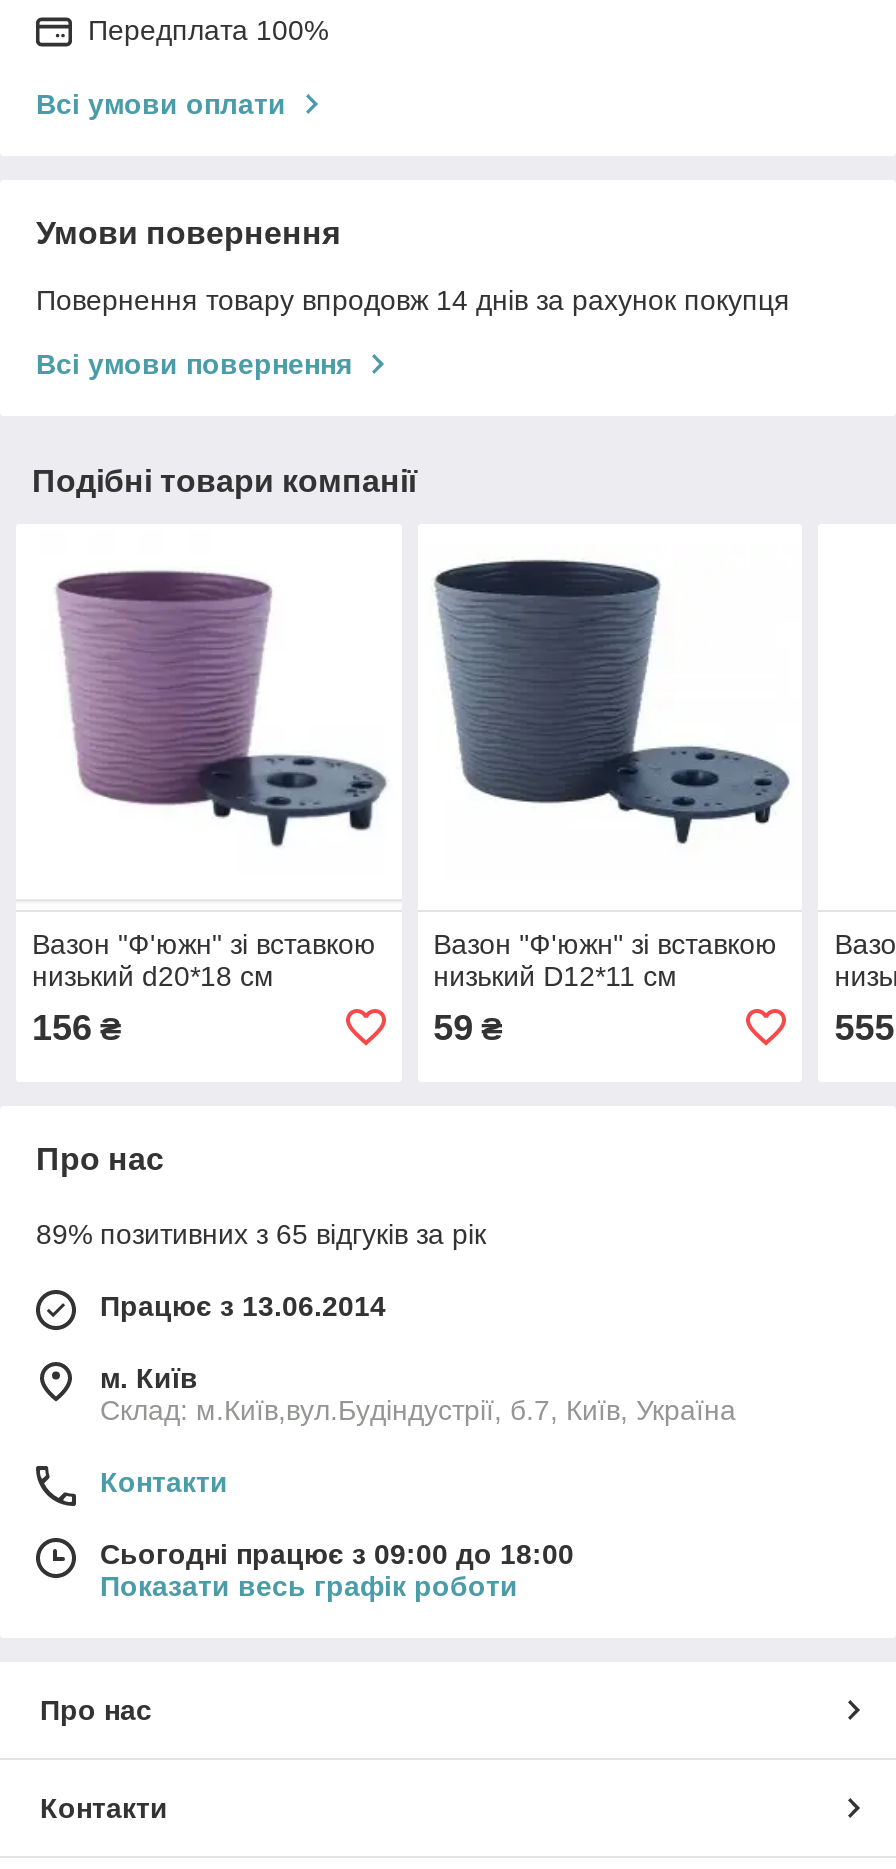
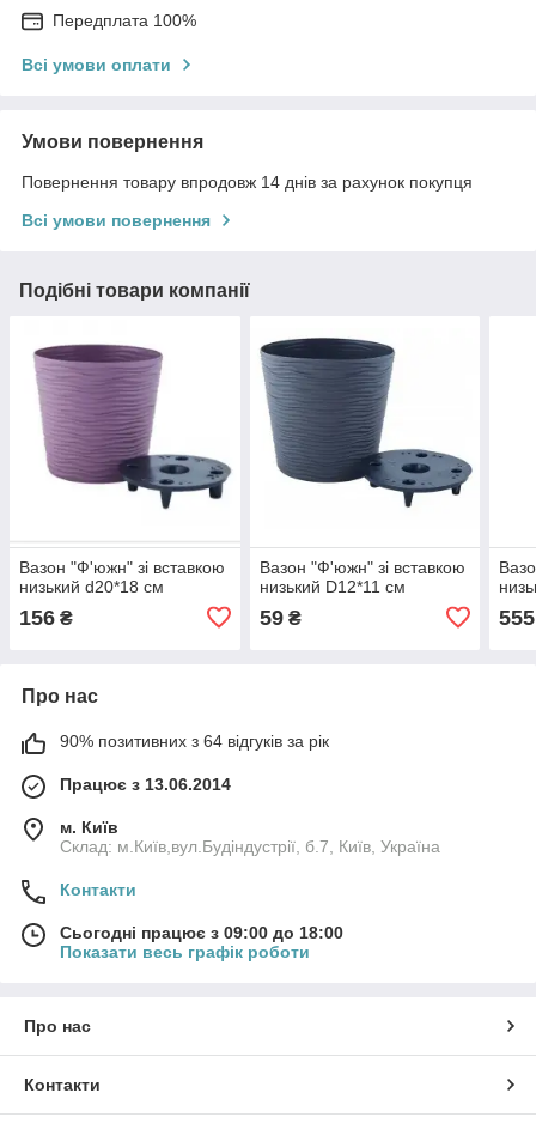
[36,1218,486,1250] 89% позитивних з 65 відгуків за рік -> [60,731,329,750] 90% позитивних з 64 відгуків за рік

